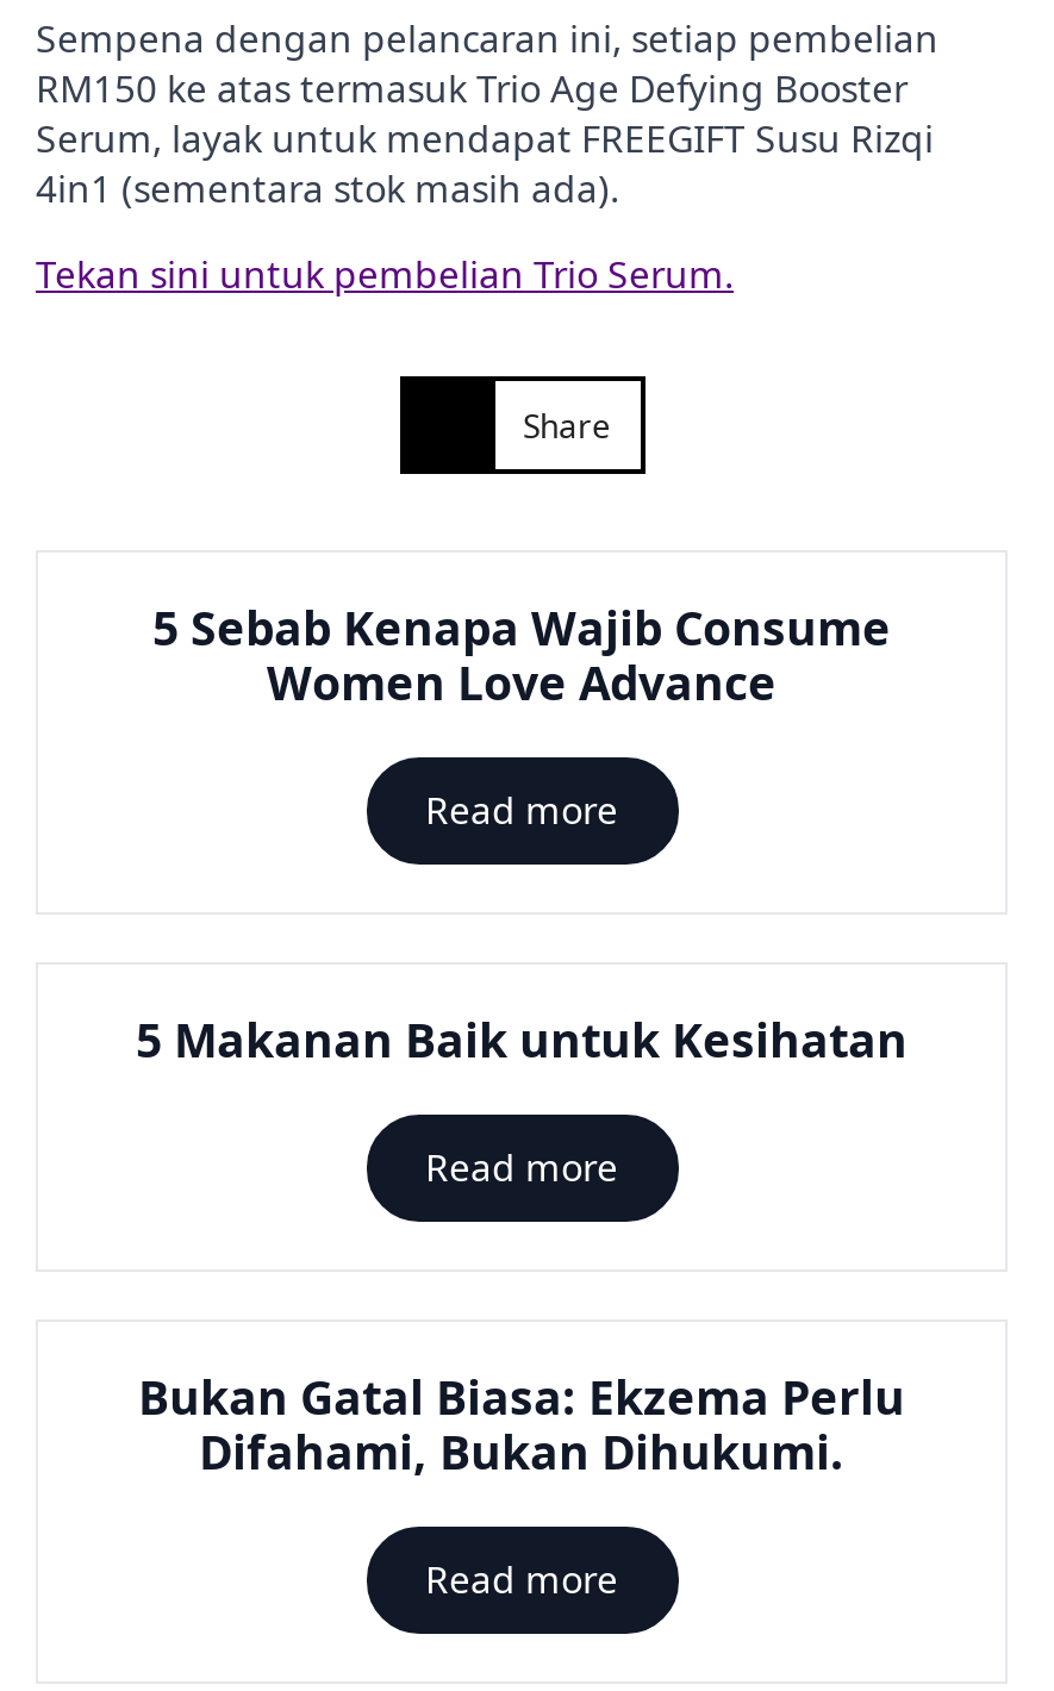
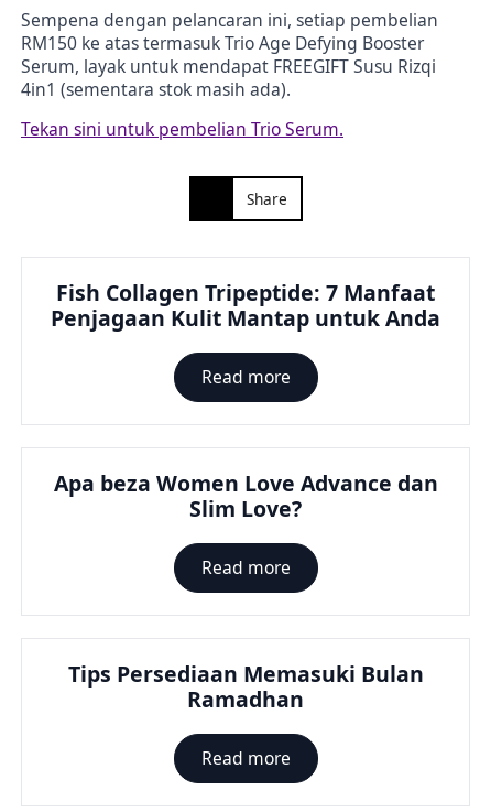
[152,596,891,715] 5 Sebab Kenapa Wajib Consume | Women Love Advance -> [51,278,440,333] Fish Collagen Tripeptide: 7 Manfaat | Penjagaan Kulit Mantap untuk Anda
[136,1008,908,1072] 5 Makanan Baik untuk Kesihatan -> [53,468,438,523] Apa beza Women Love Advance dan | Slim Love?
[138,1365,905,1484] Bukan Gatal Biasa: Ekzema Perlu | Difahami, Bukan Dihukumi. -> [68,659,423,714] Tips Persediaan Memasuki Bulan | Ramadhan

